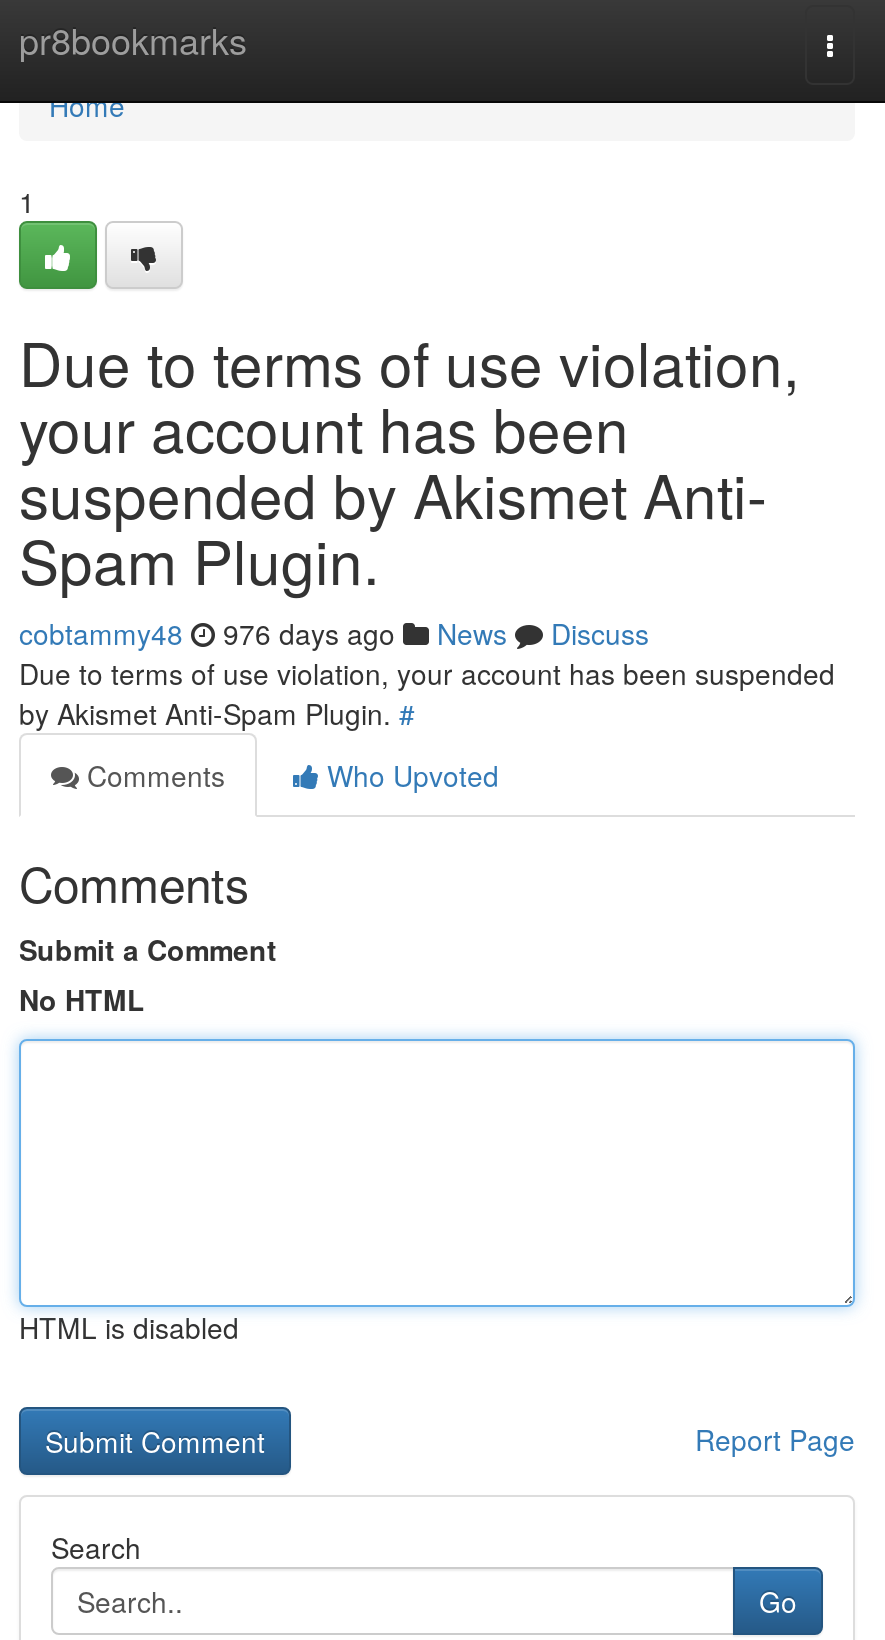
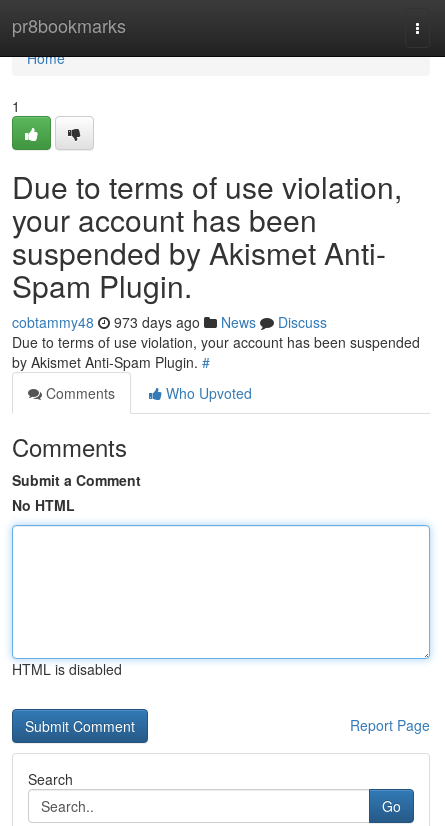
[19,613,649,653] cobtammy48 976 days ago News Discuss -> [12,312,327,332] cobtammy48 973 days ago News Discuss

